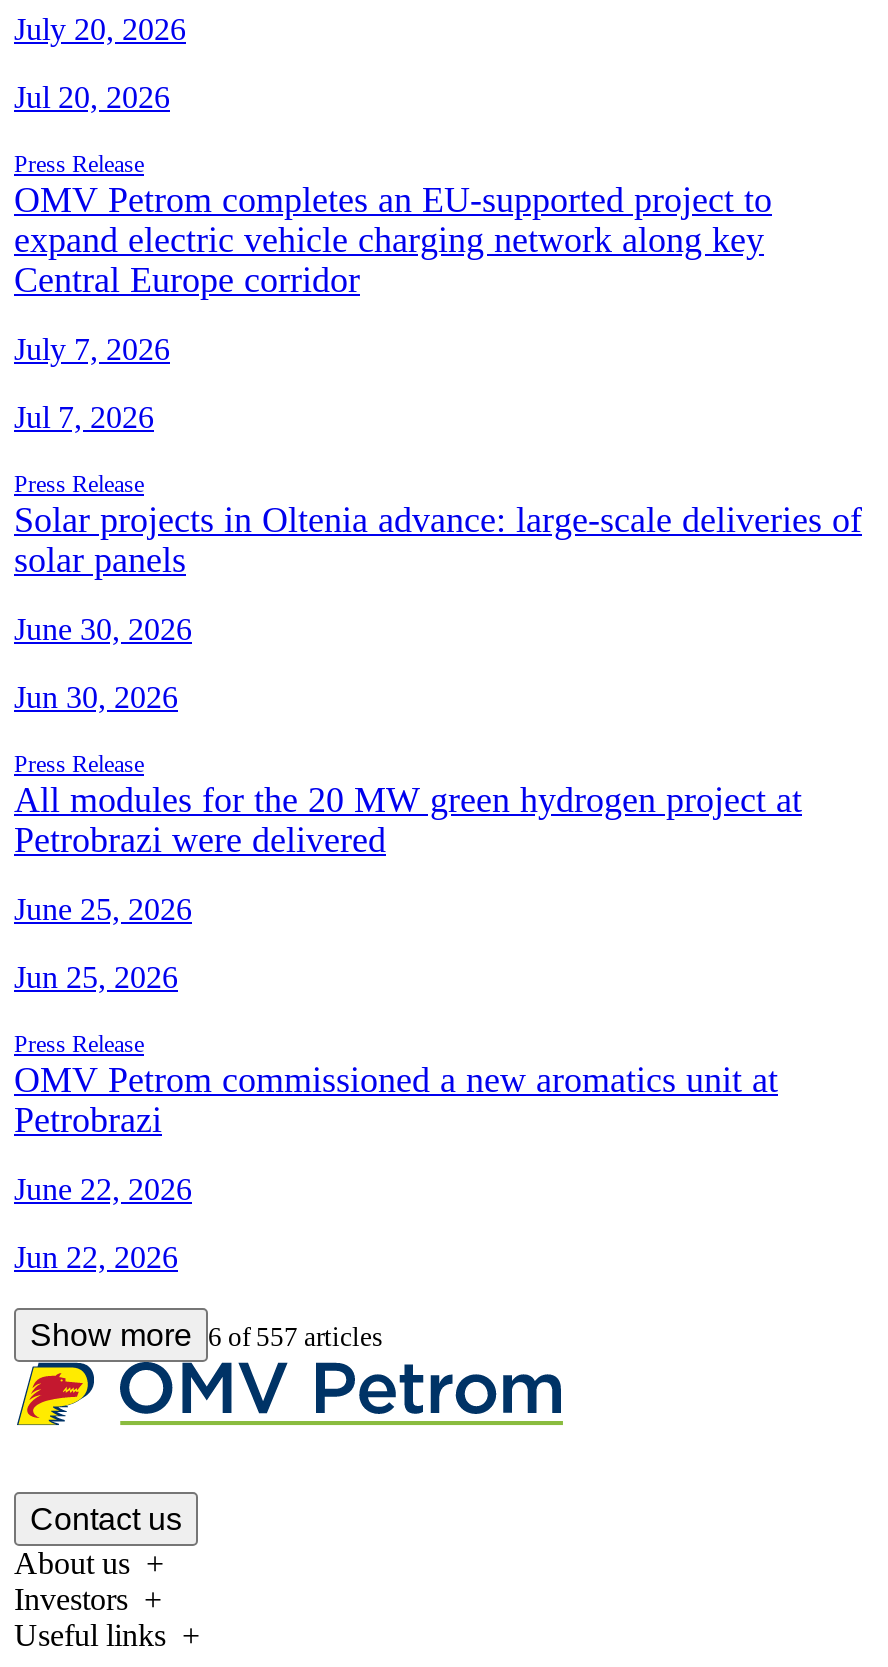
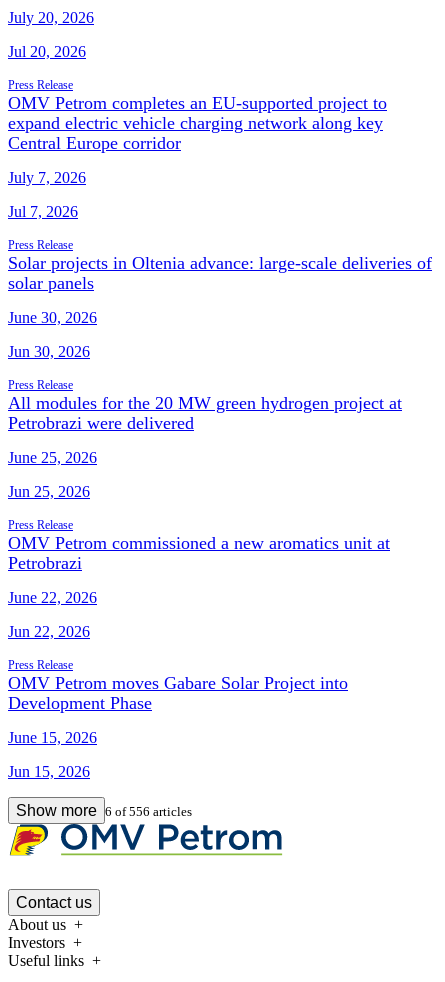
[30,1319,382,1353] Show more 6 of 557 articles -> [8,658,348,819] Press Release | OMV Petrom moves Gabare Solar Project into | Development Phase | June 15, 2026 | Jun 15, 2026 | Show more 6 of 556 articles

